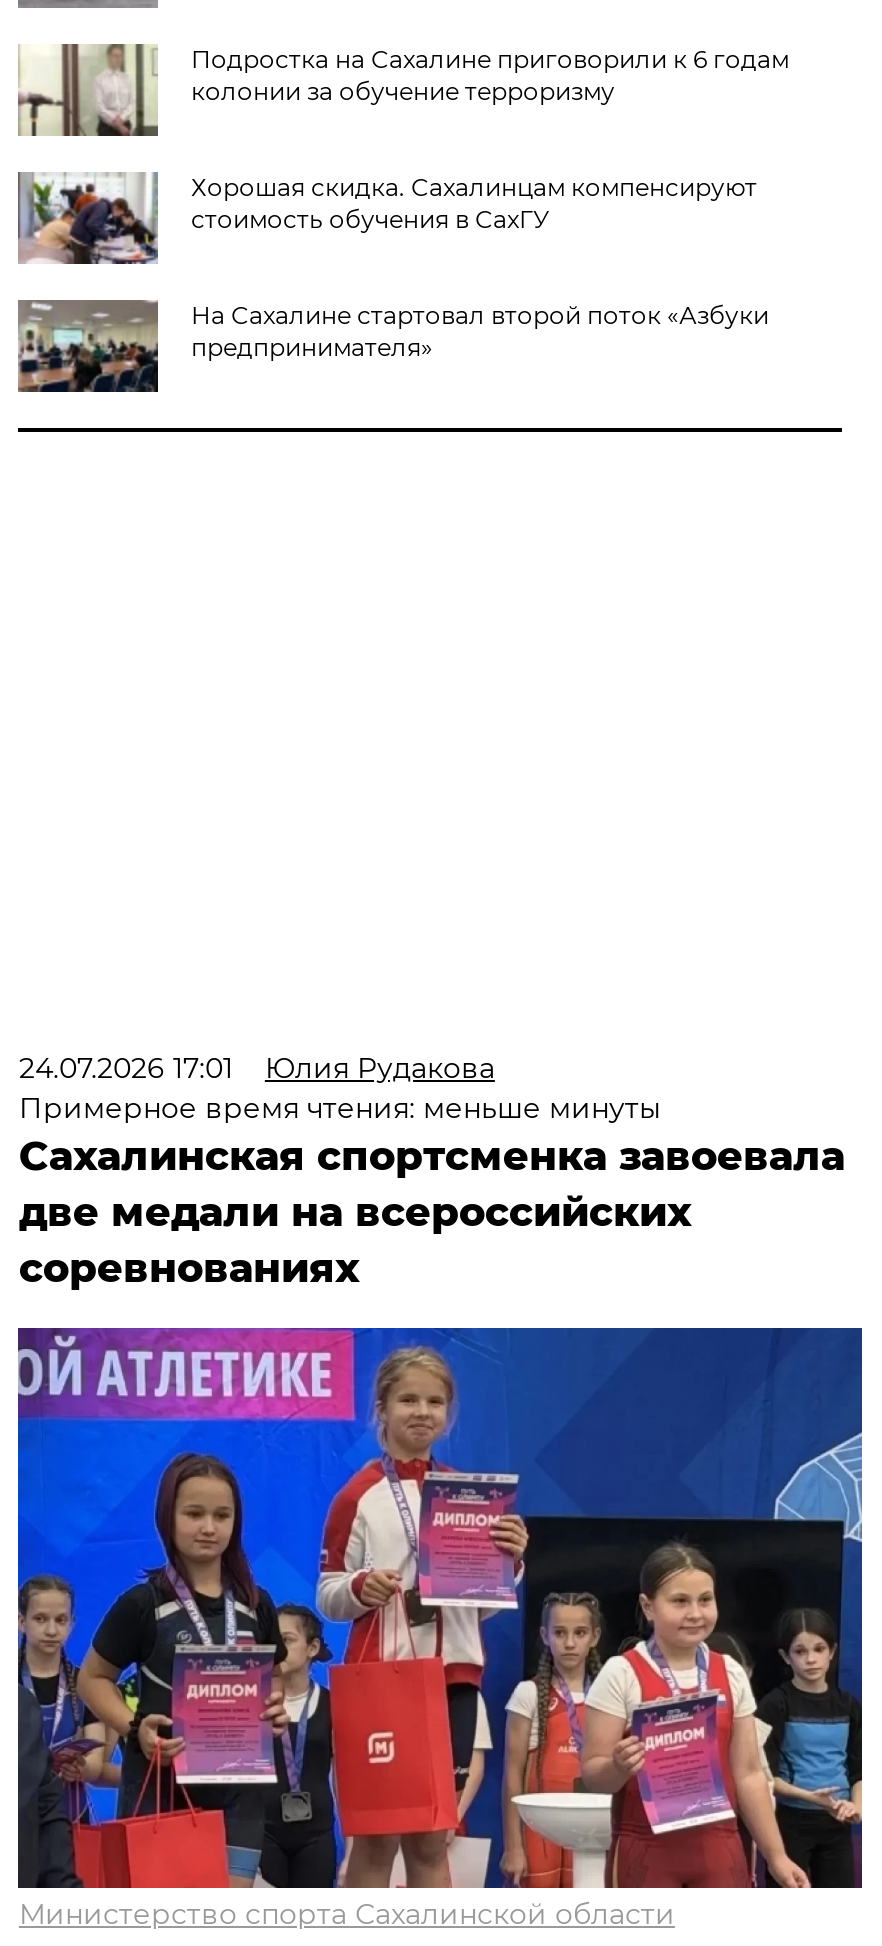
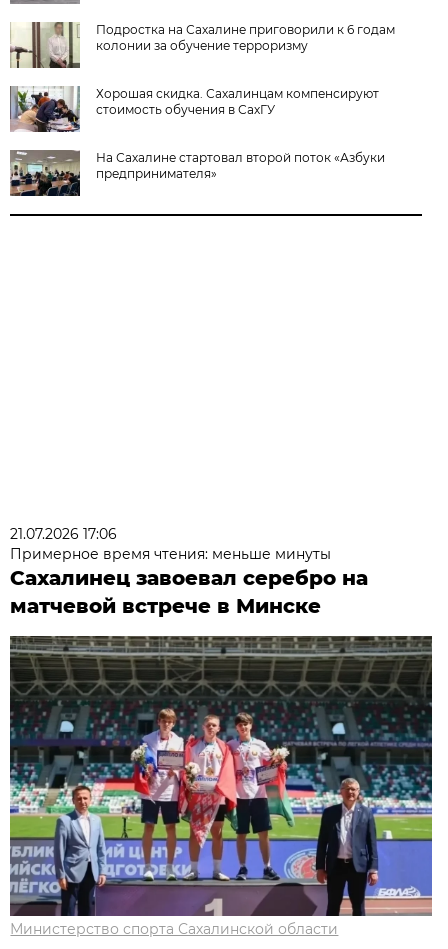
[19,1050,495,1086] 24.07.2026 17:01 | Юлия Рудакова -> [10,525,117,543] 21.07.2026 17:06
[19,1132,845,1292] Сахалинская спортсменка завоевала | две медали на всероссийских | соревнованиях -> [10,566,368,618] Сахалинец завоевал серебро на | матчевой встрече в Минске
[16,1326,864,1890] [image] -> [9,635,433,917] [image]

